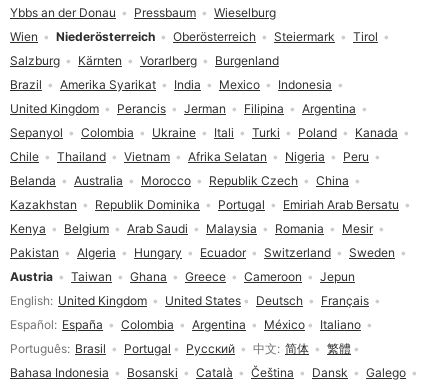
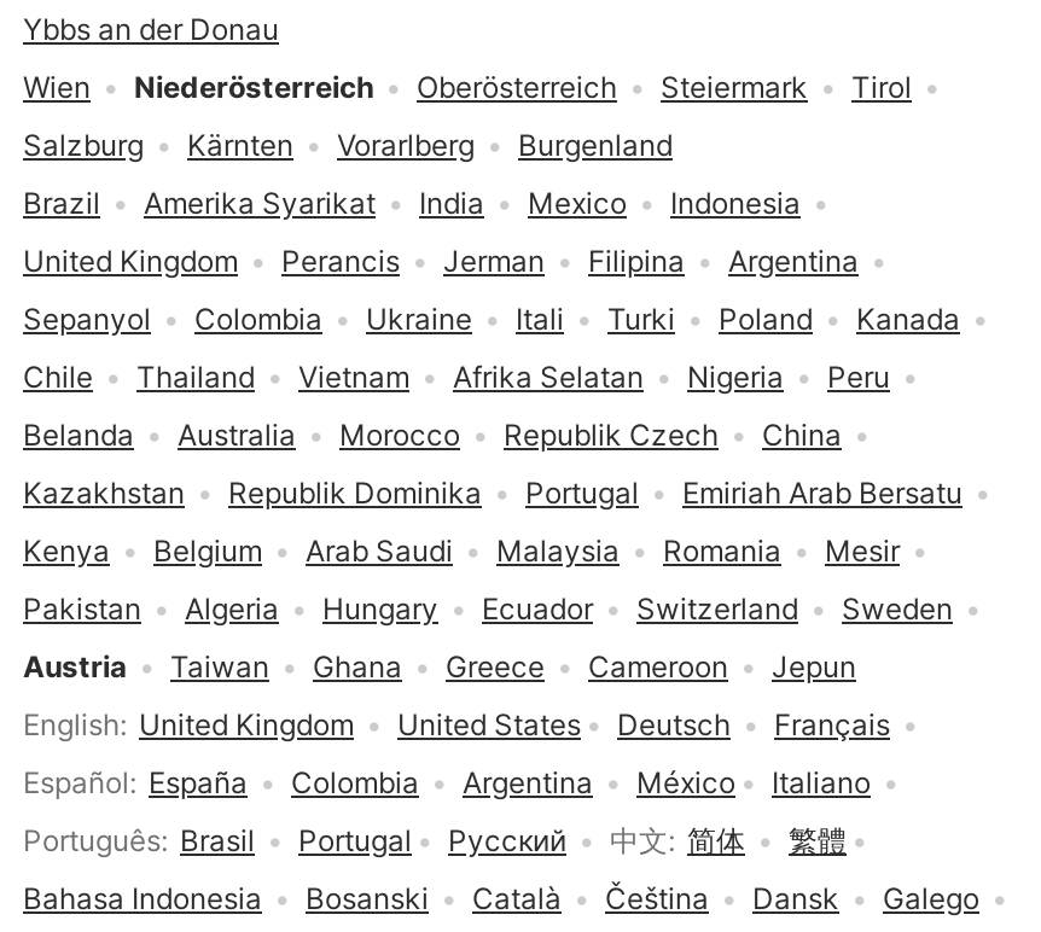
[134,5,276,20] Pressbaum | Wieselburg -> none

